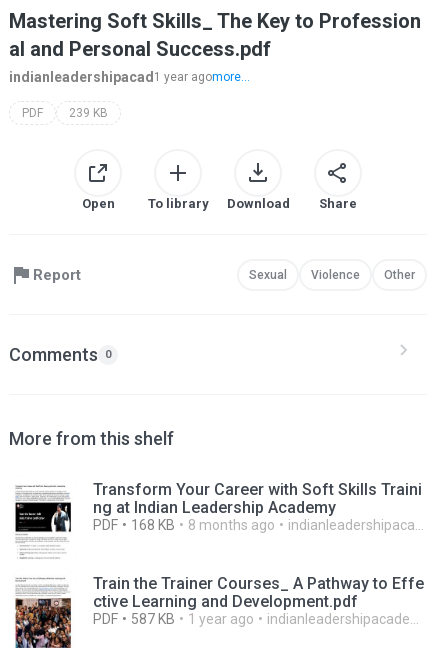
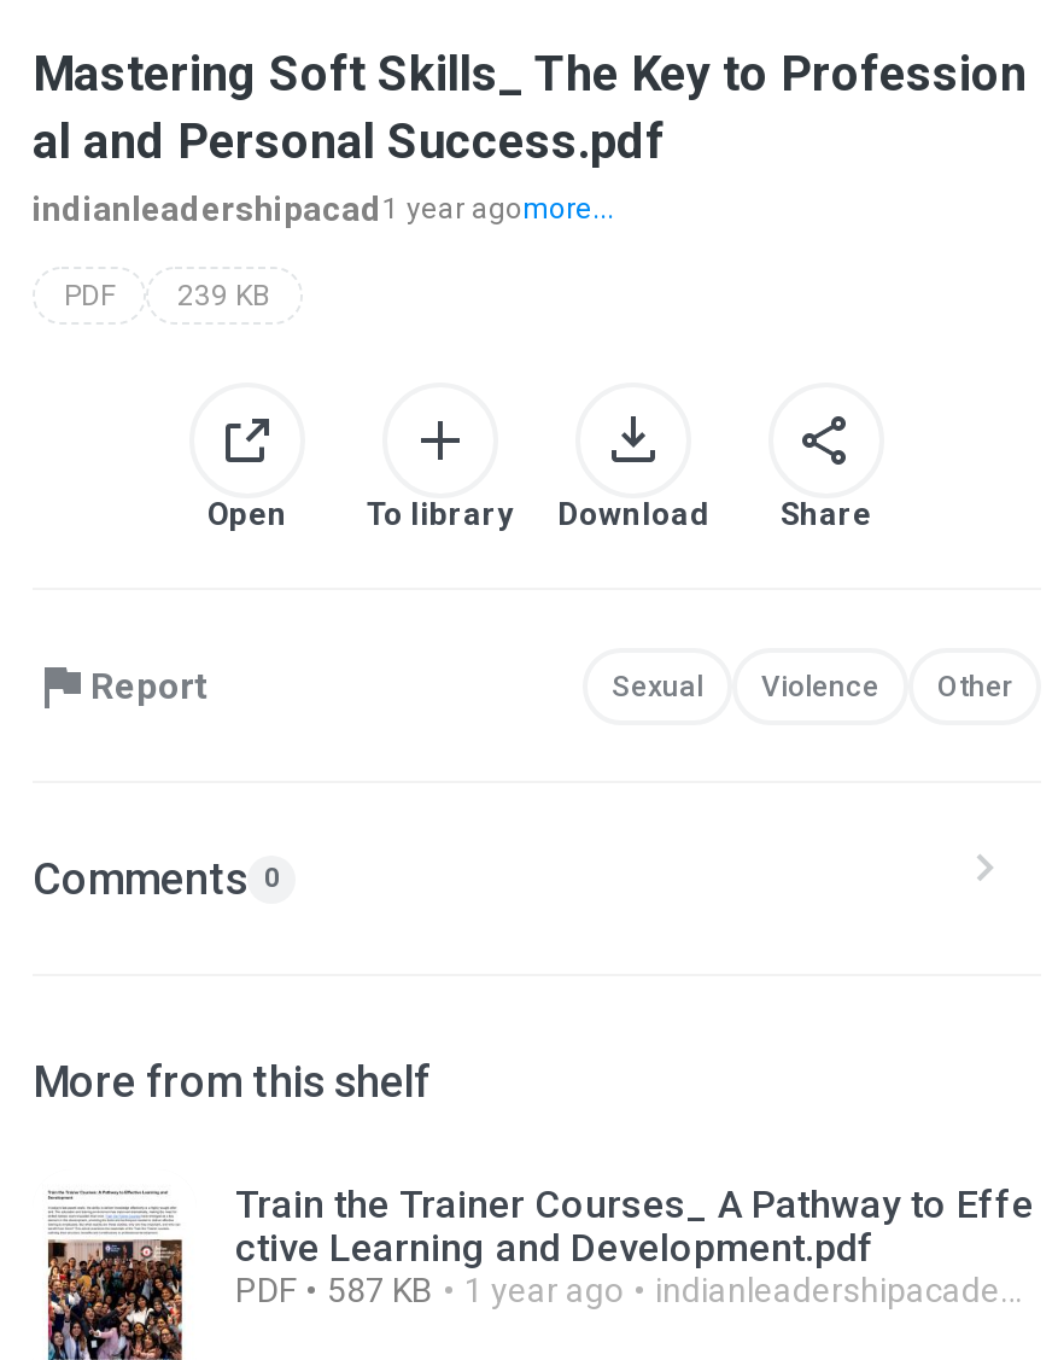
[15,480,422,559] [image] | Transform Your Career with Soft Skills Traini | ng at Indian Leadership Academy | PDF | 168 KB | 8 months ago | indianleadershipacademy A. -> none

